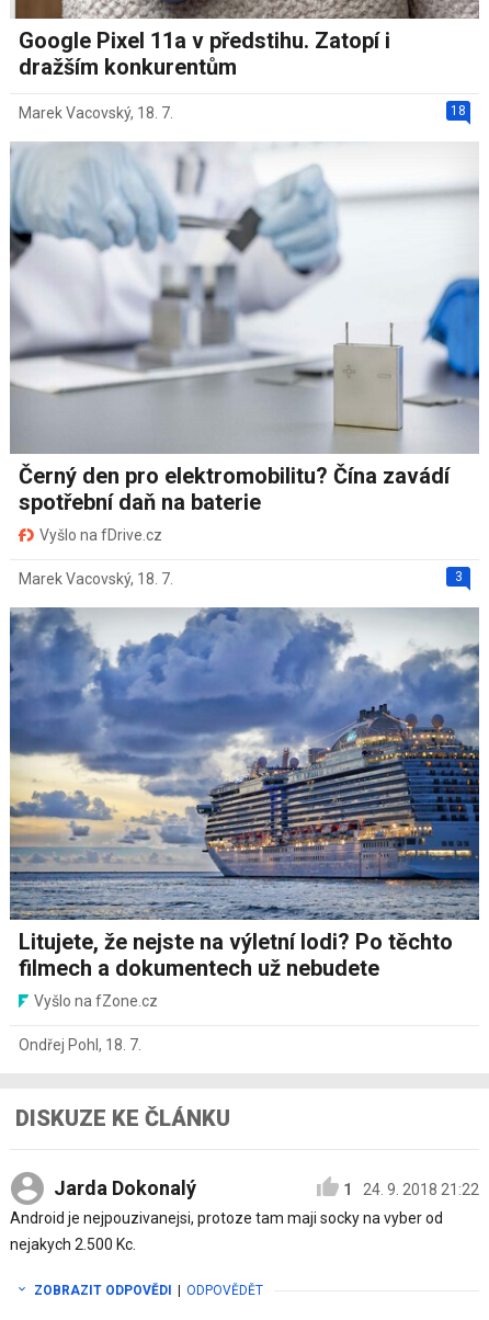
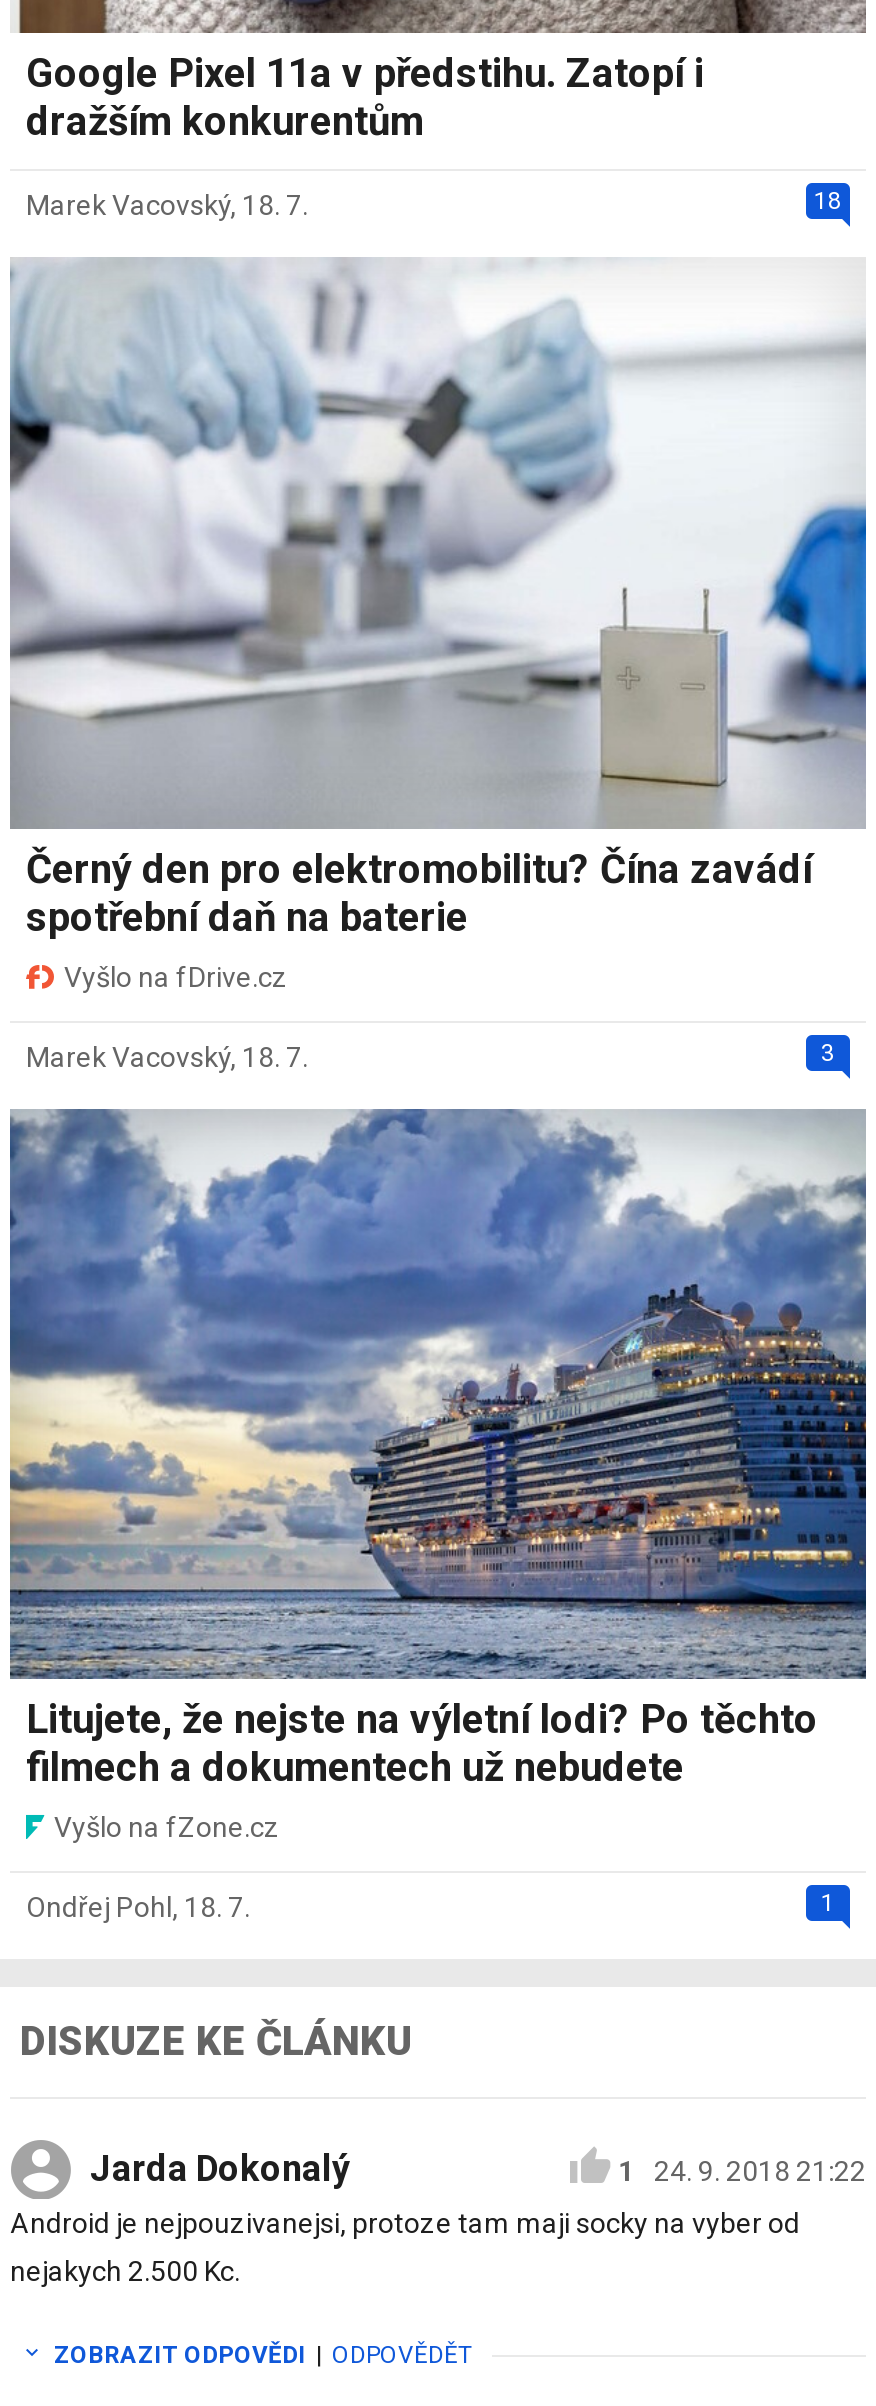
none -> [821,1889,835,1917] 1

